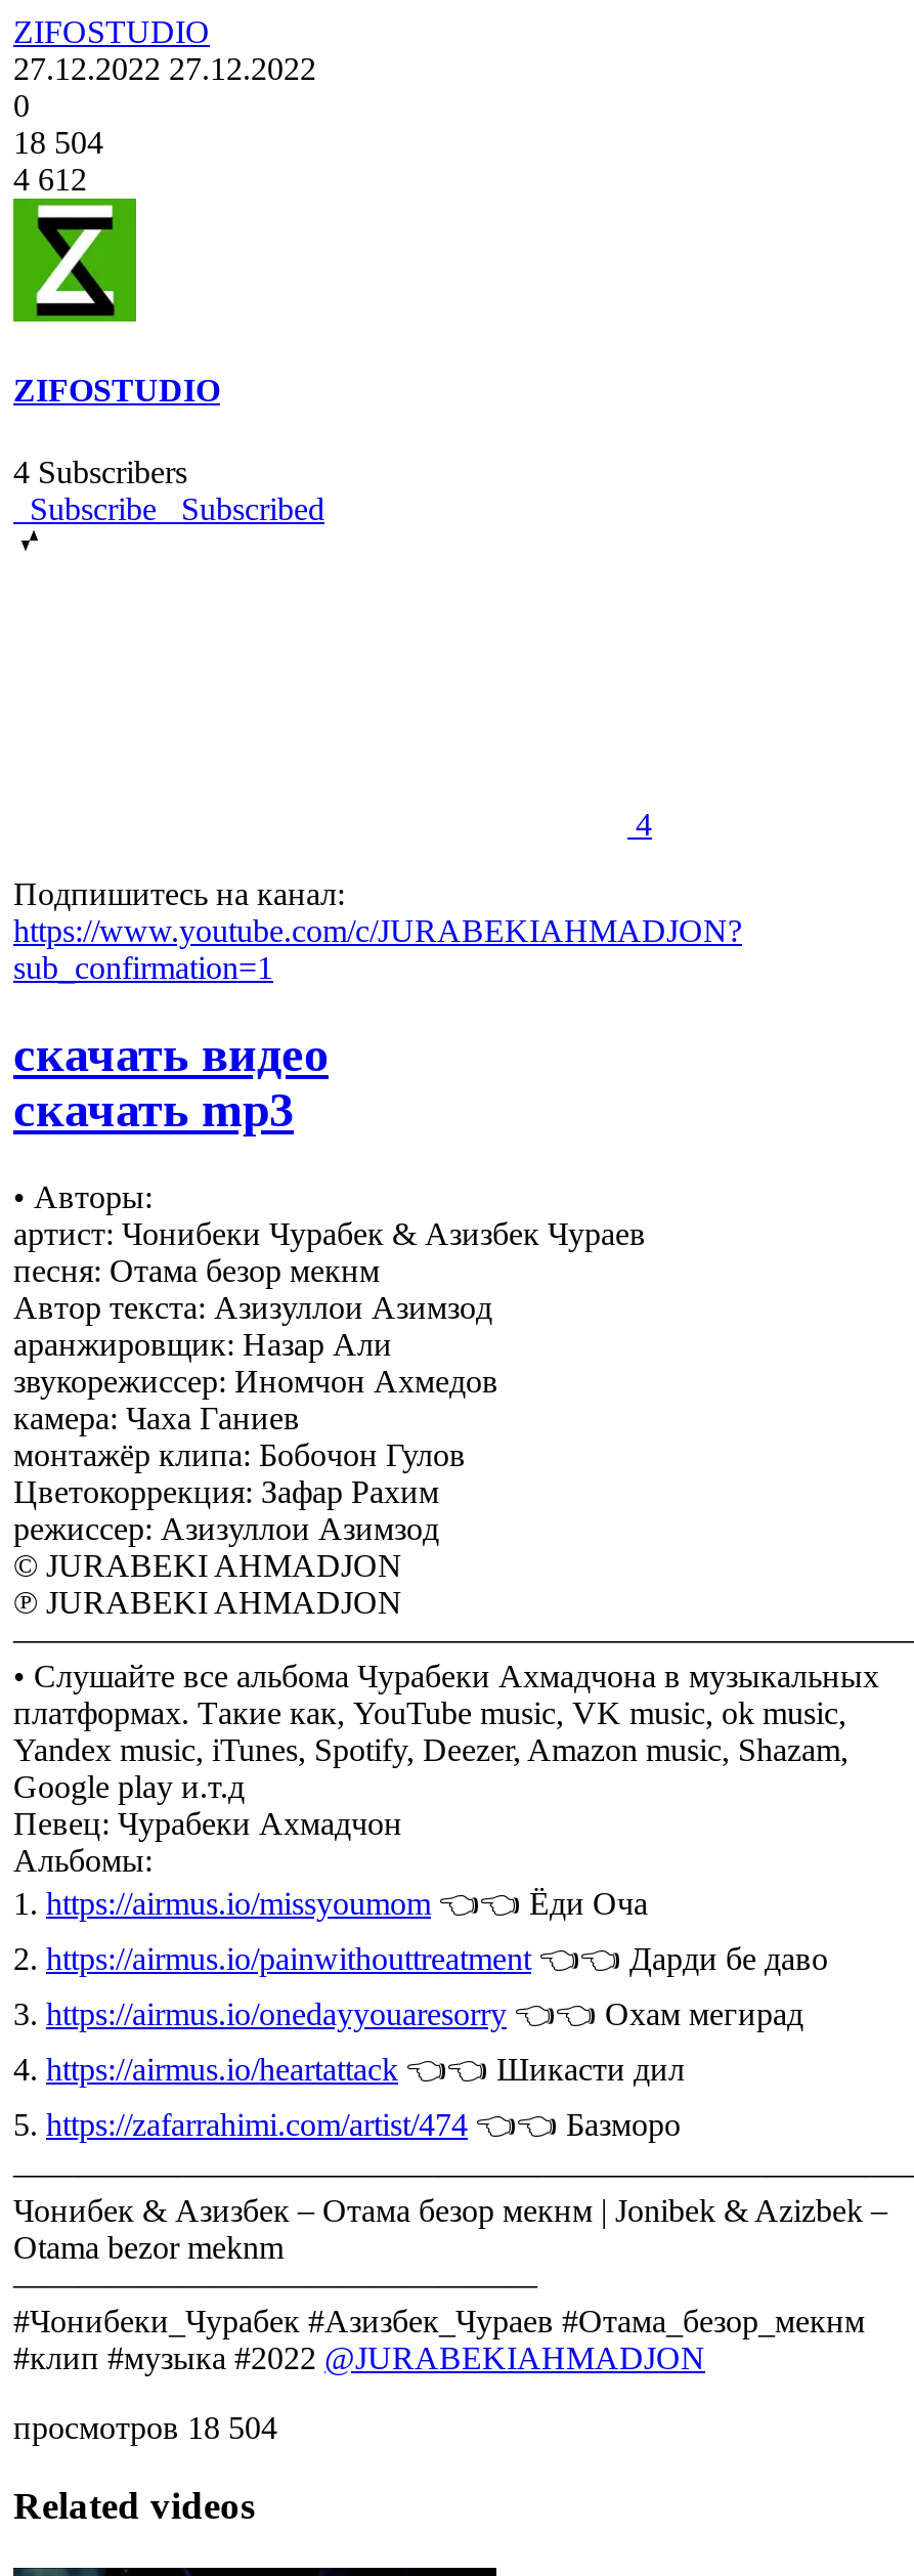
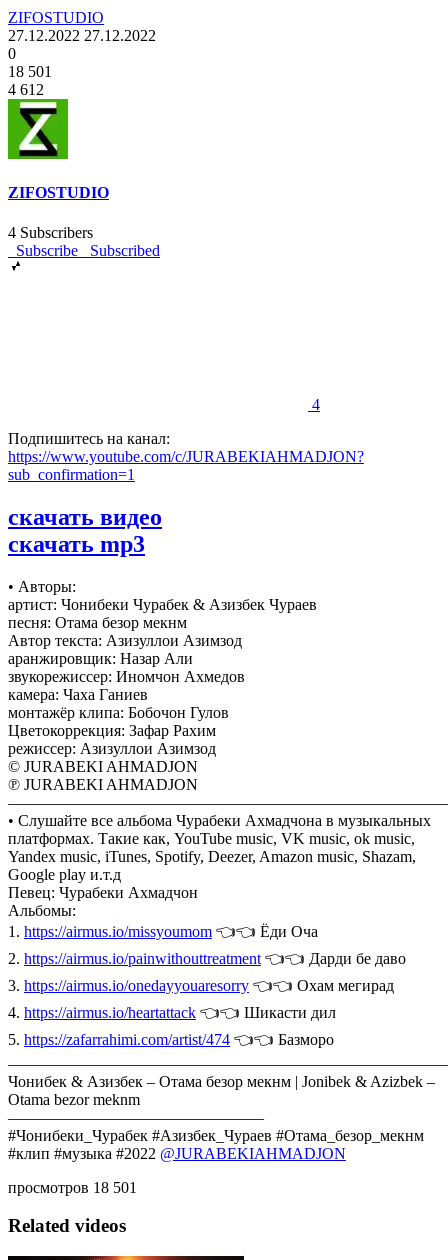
[13,125,103,160] 18 504 -> [8,63,52,80] 18 501
[13,2409,277,2444] просмотров 18 504 -> [8,1178,137,1195] просмотров 18 501

